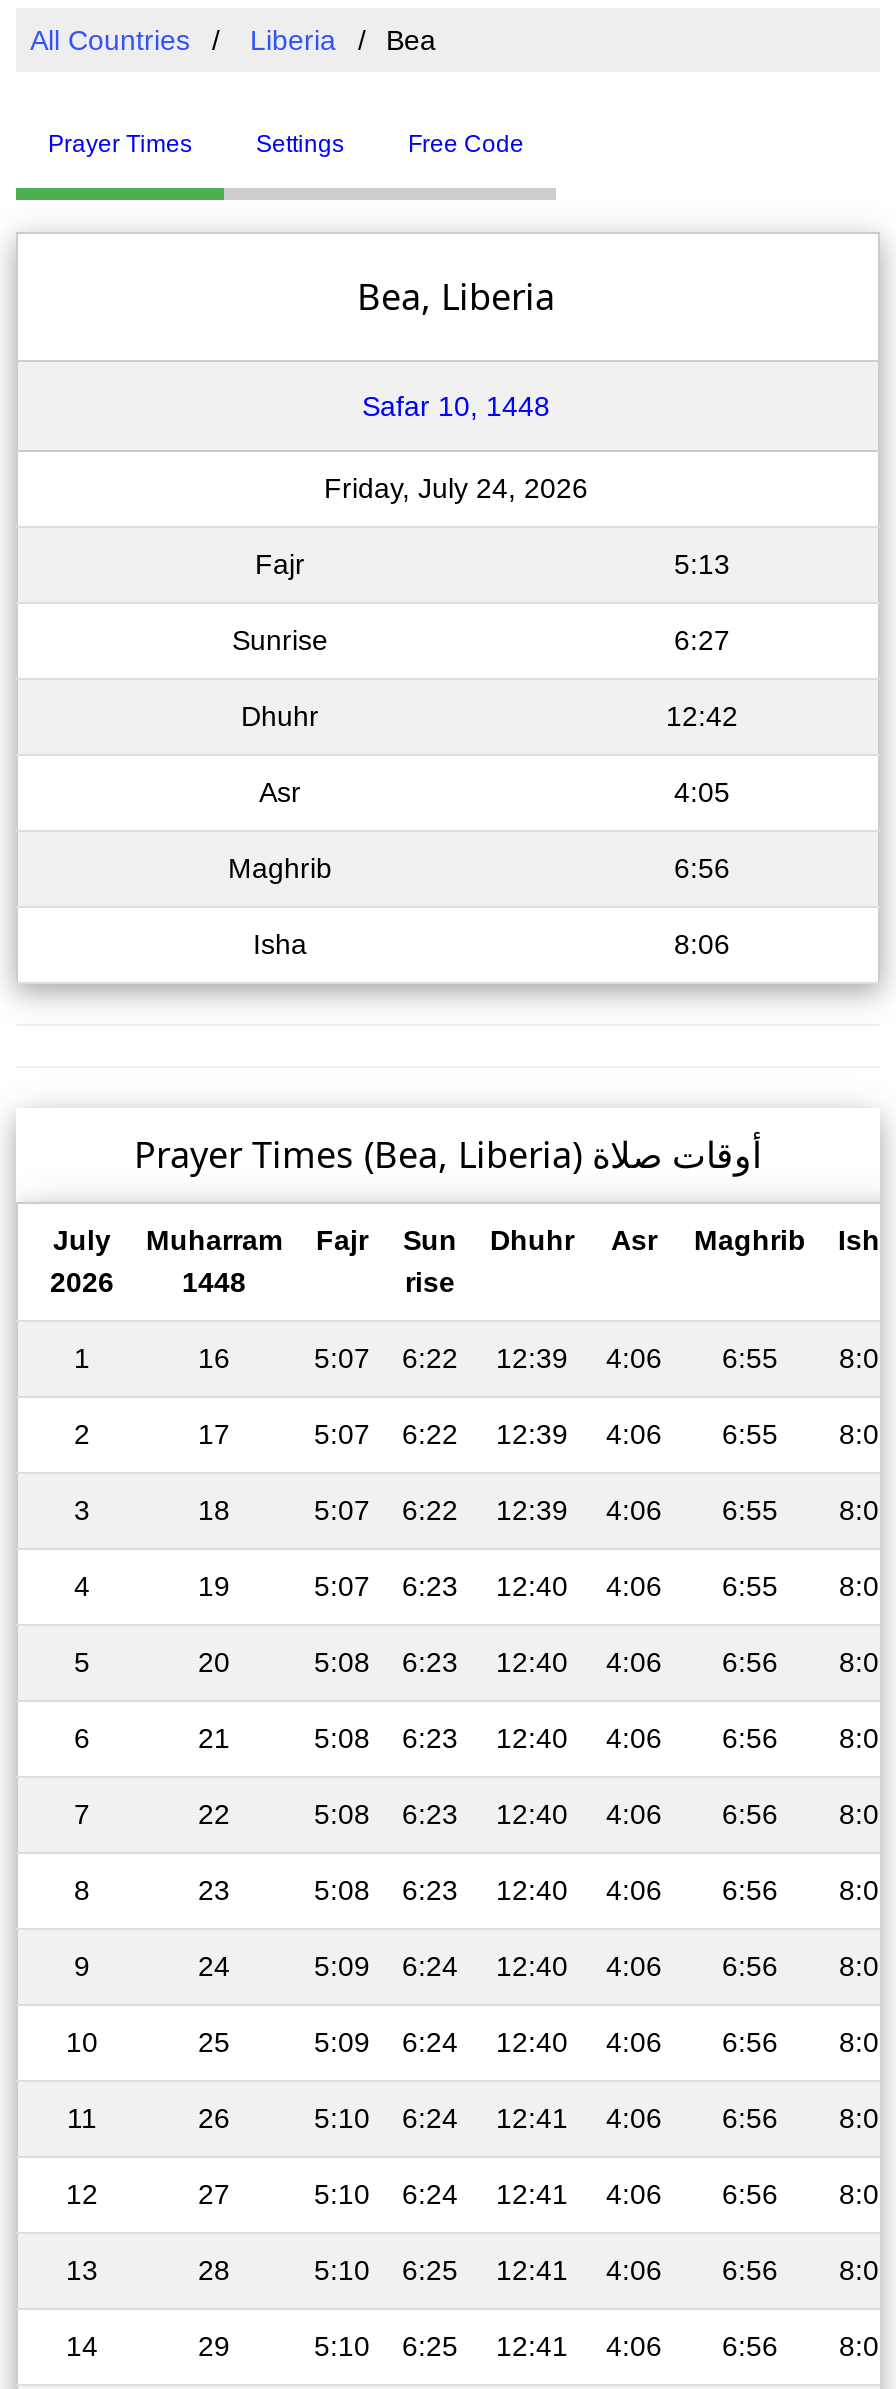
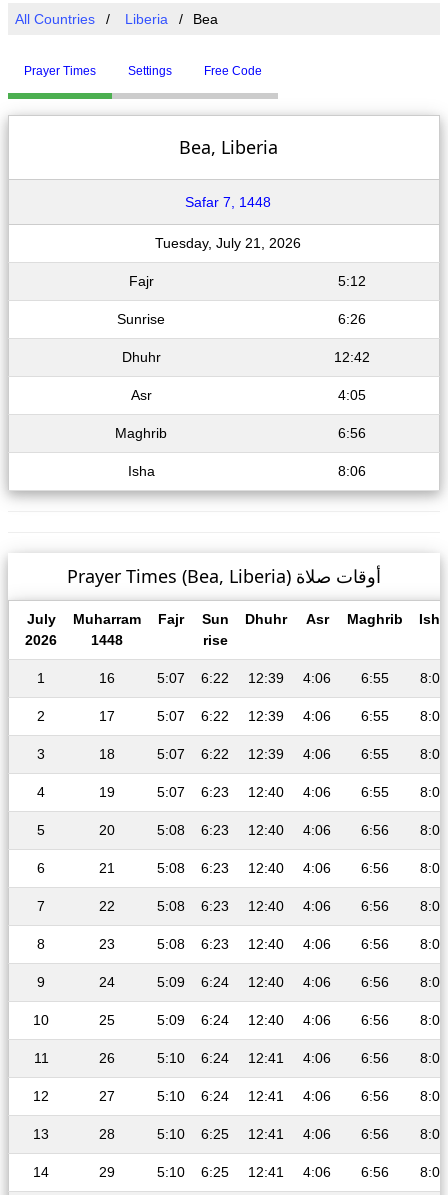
[362,390,550,422] Safar 10, 1448 -> [185,194,271,210] Safar 7, 1448
[324,472,588,504] Friday, July 24, 2026 -> [155,235,301,251] Tuesday, July 21, 2026
[674,548,730,580] 5:13 -> [338,273,366,289] 5:12
[674,624,730,656] 6:27 -> [338,311,366,327] 6:26

